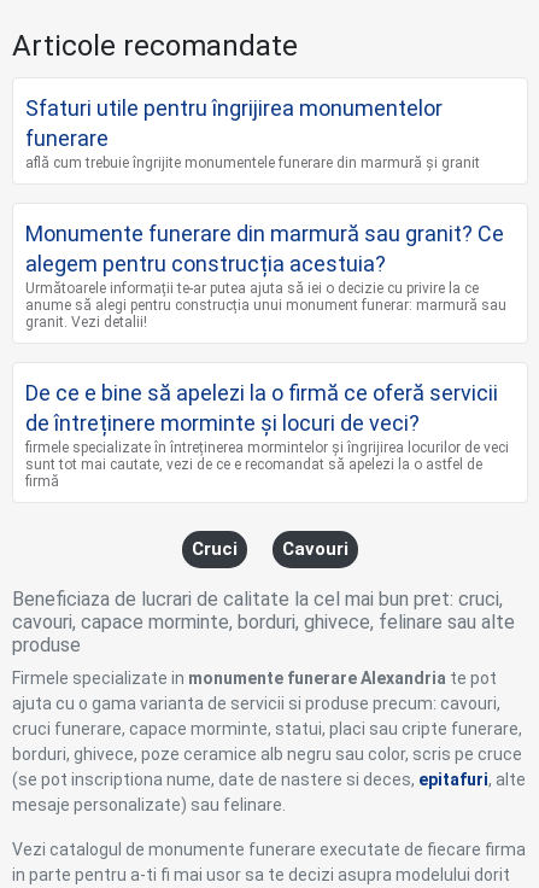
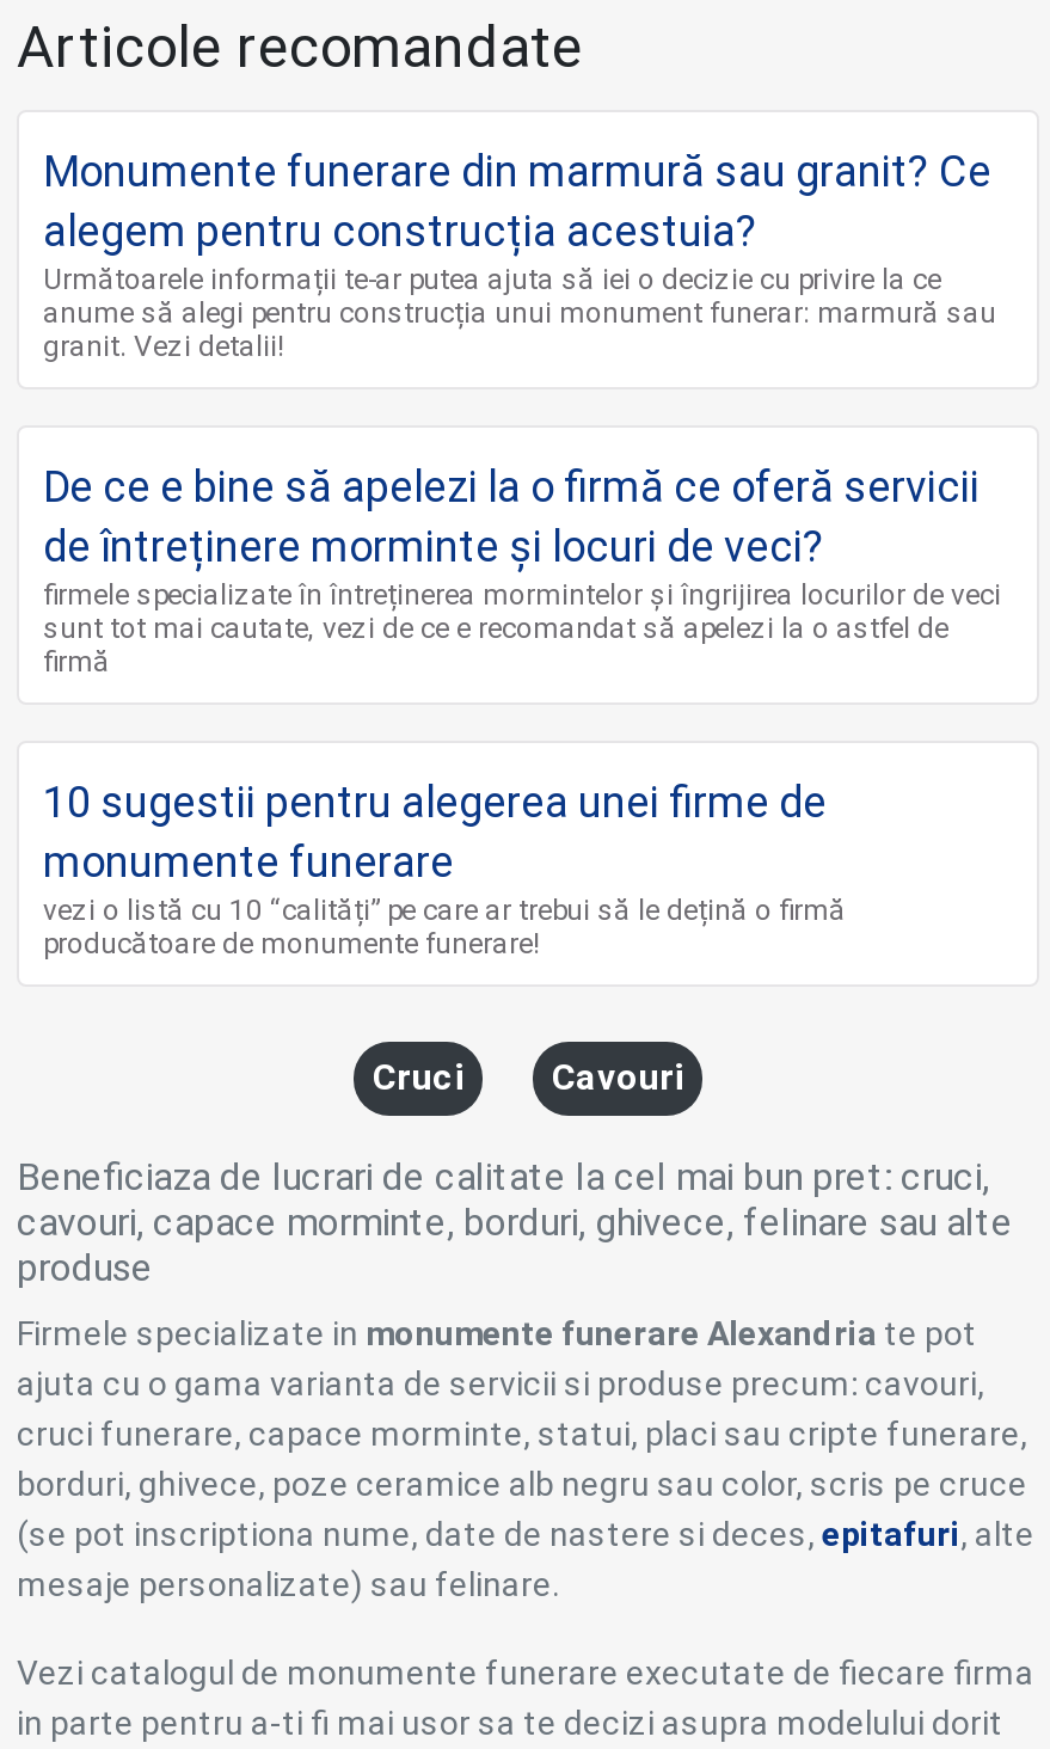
[25,95,480,171] Sfaturi utile pentru îngrijirea monumentelor | funerare | află cum trebuie îngrijite monumentele funerare din marmură și granit -> none
moved [25,221,509,490] -> [43,146,1001,679]: Monumente funerare din marmură sau granit? Ce | alegem pentru construcția acestuia? | Următoarele informații te-ar putea ajuta să iei o decizie cu privire la ce | ... | sunt tot mai cautate, vezi de ce e recomandat să apelezi la o astfel de | firmă
none -> [43,777,846,961] 10 sugestii pentru alegerea unei firme de | monumente funerare | vezi o listă cu 10 “calități” pe care ar trebui să le dețină o firmă | producătoare de monumente funerare!

